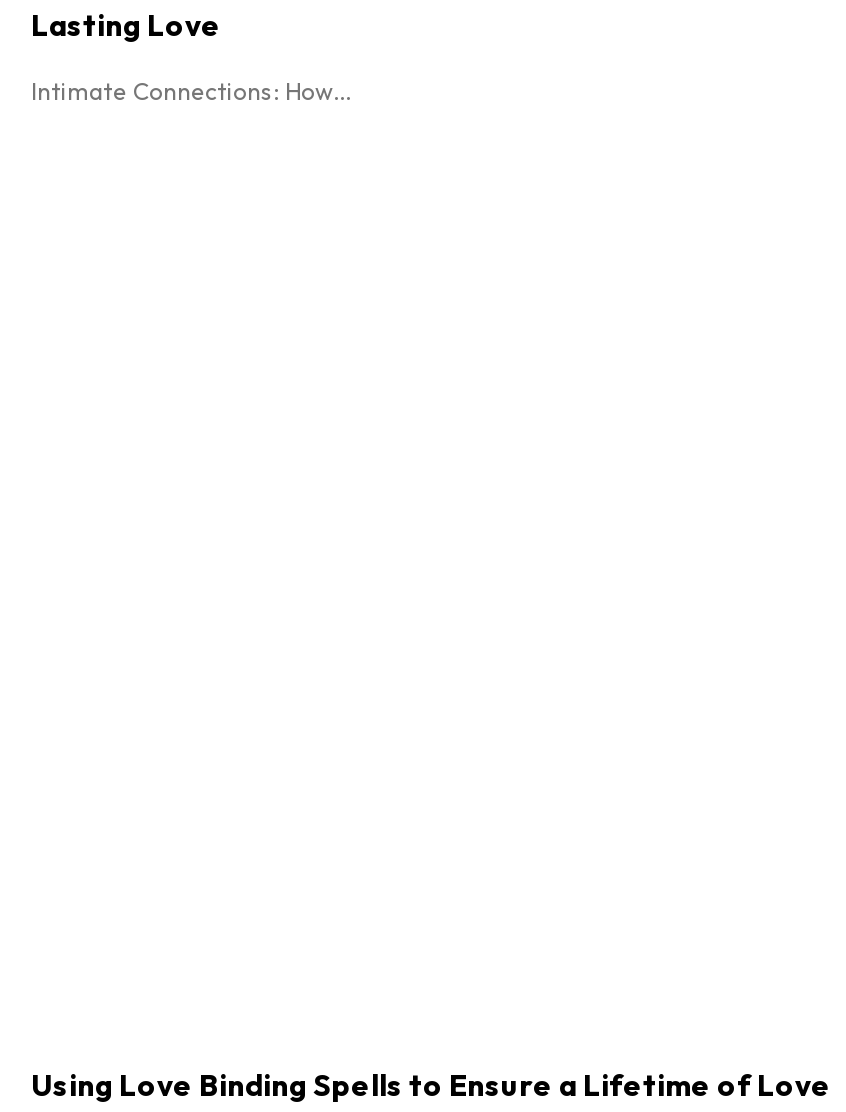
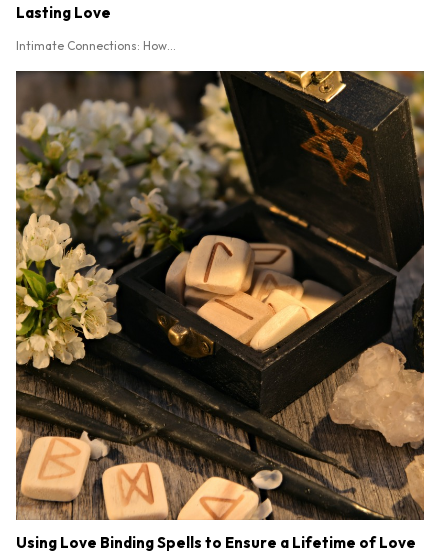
none -> [15,70,425,521] [image]

